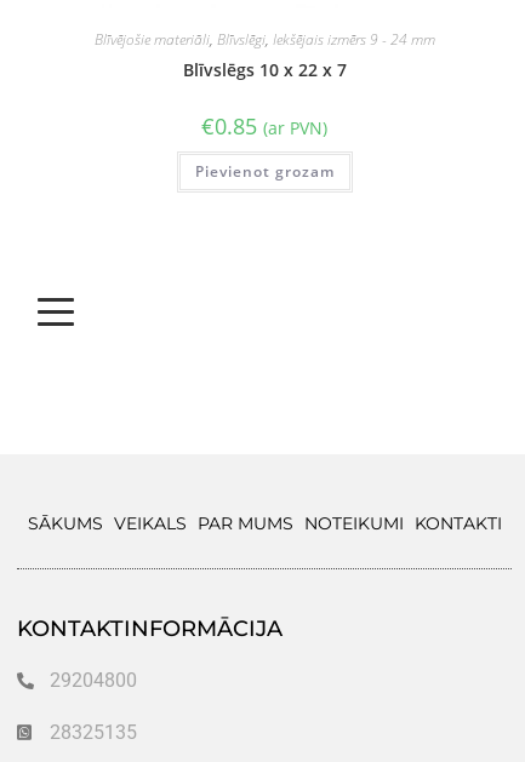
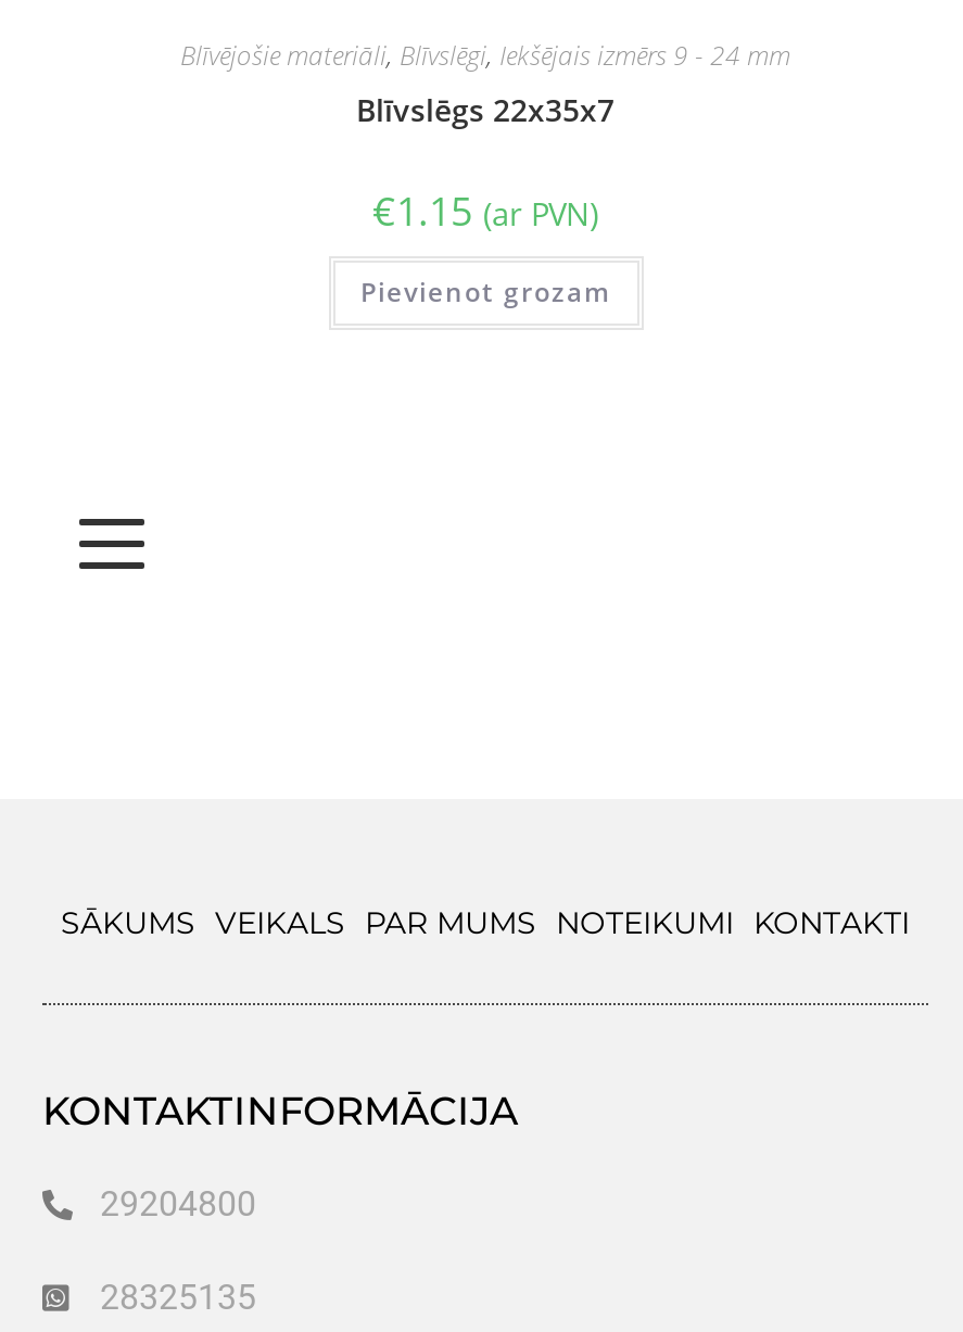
[182,58,346,81] Blīvslēgs 10 x 22 x 7 -> [356,89,614,130] Blīvslēgs 22x35x7
[201,111,327,140] €0.85 (ar PVN) -> [372,184,598,236] €1.15 (ar PVN)

